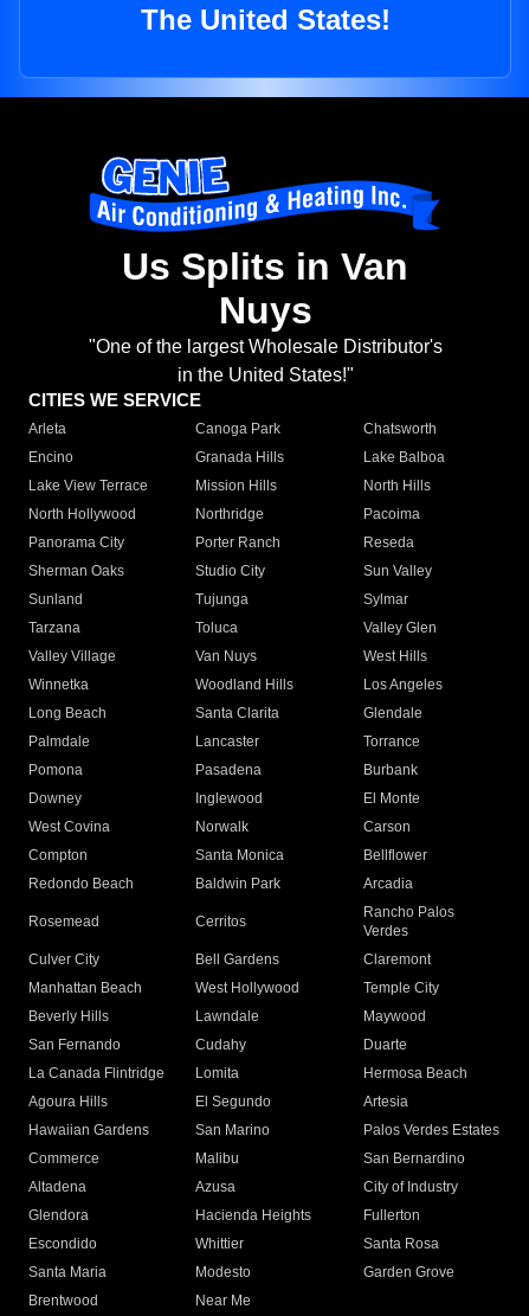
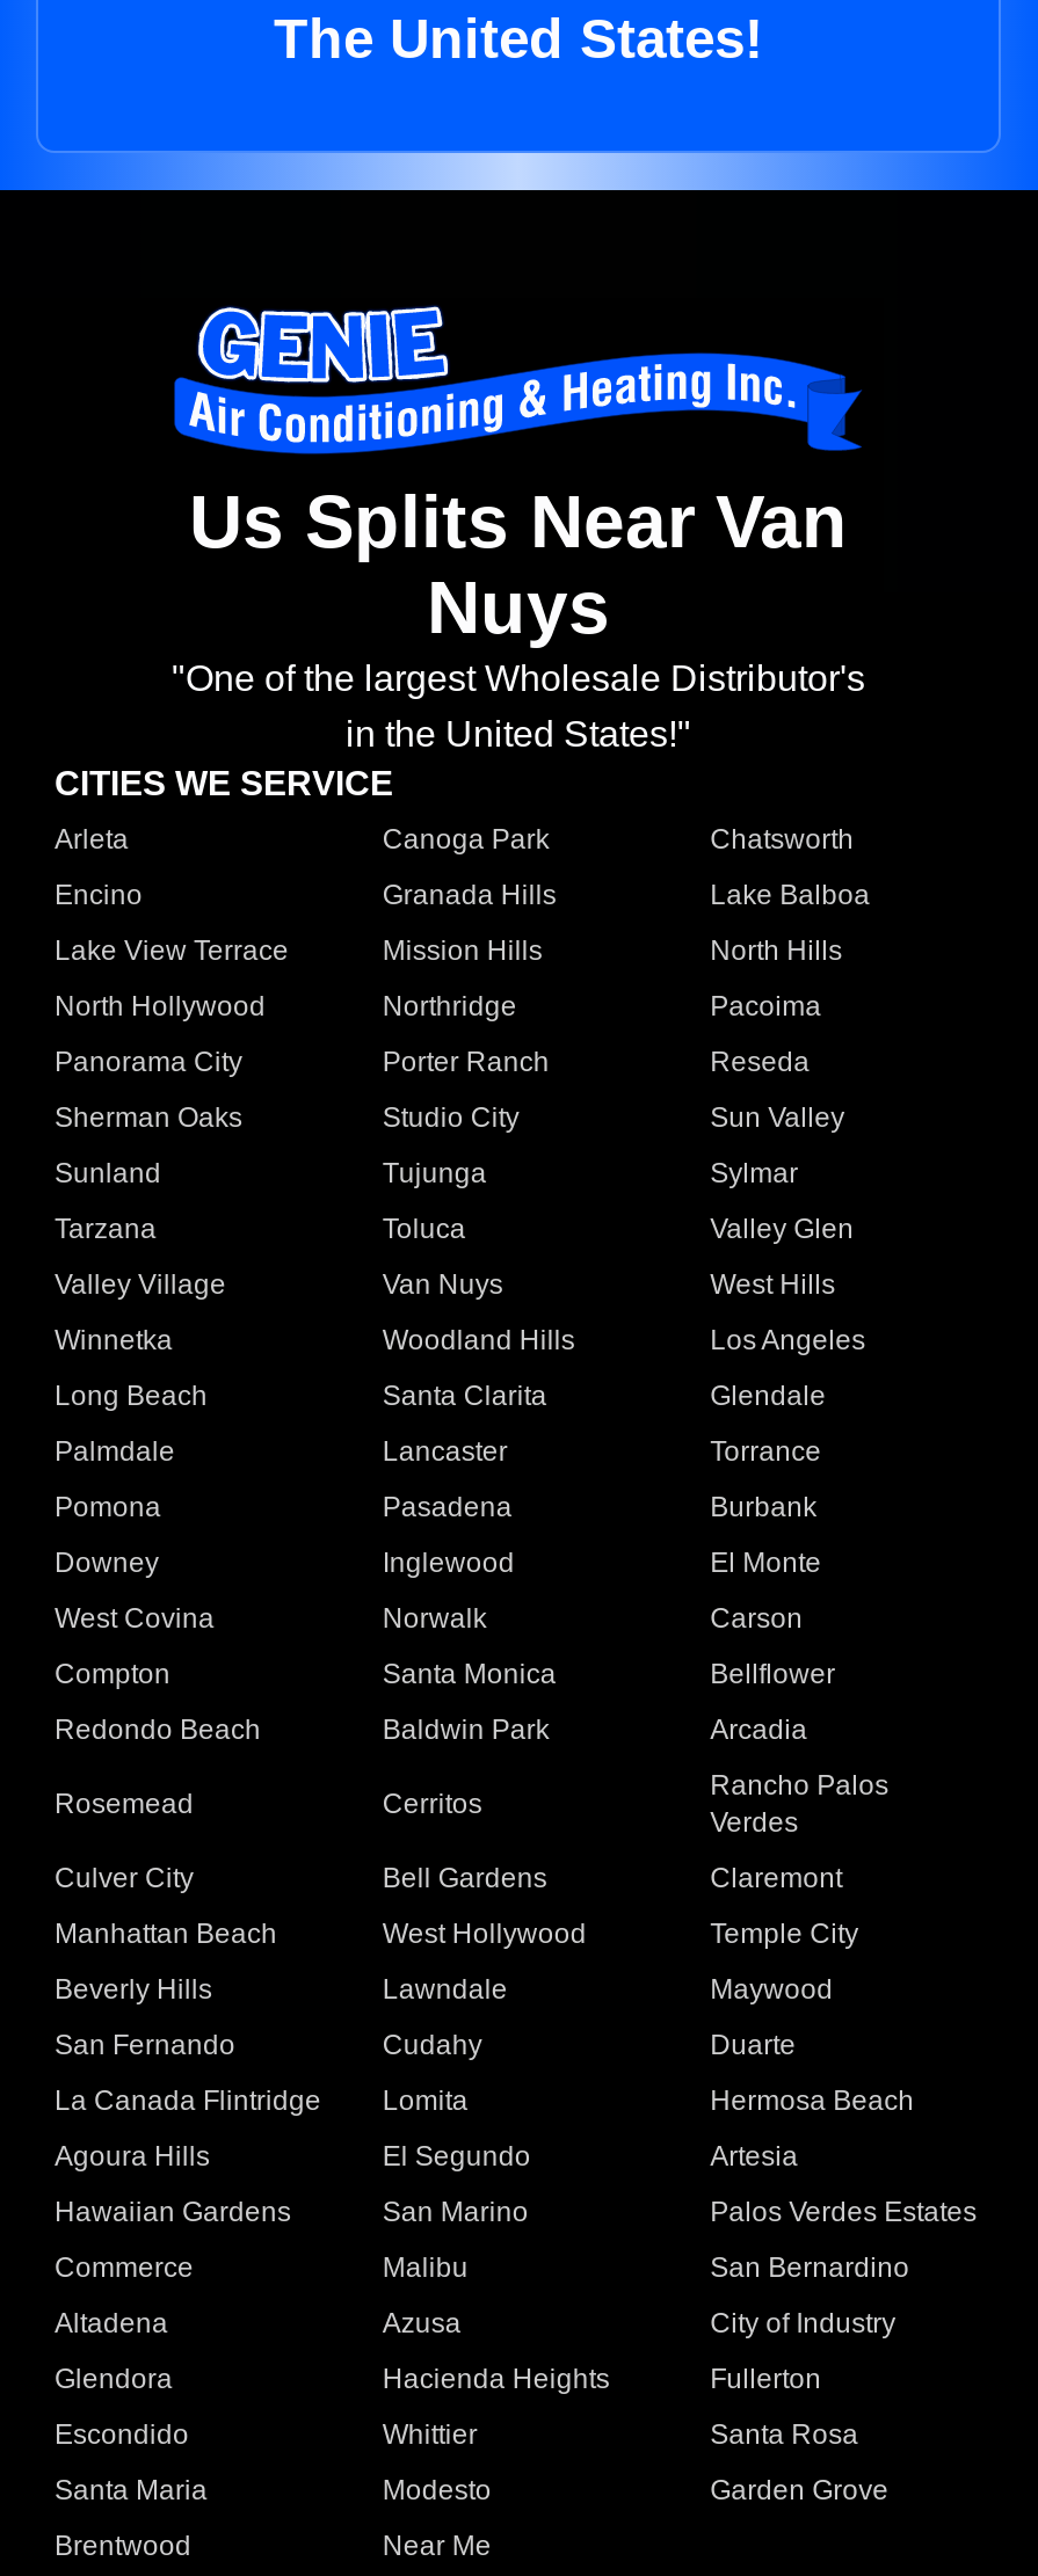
[122,246,408,288] Us Splits in Van -> [189,481,848,564] Us Splits Near Van

